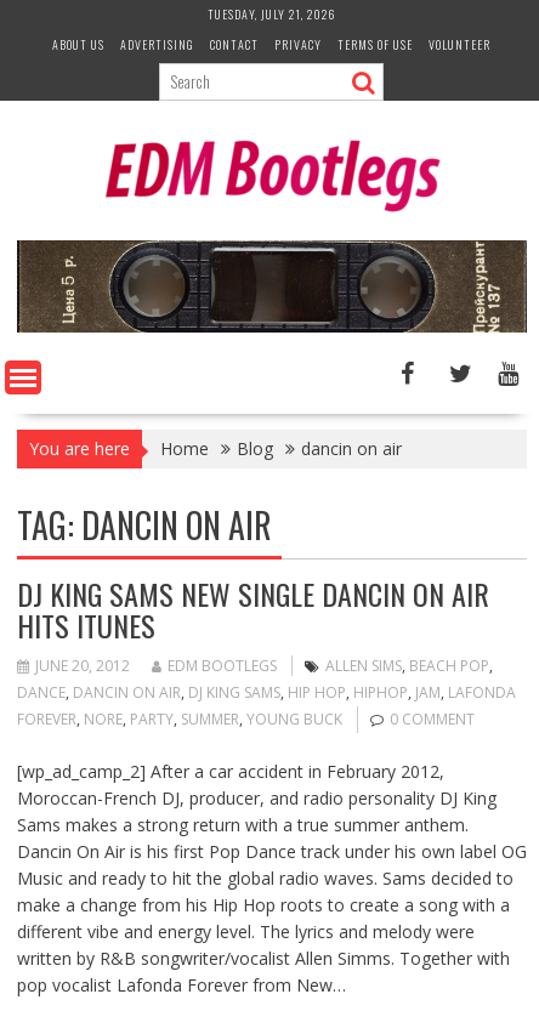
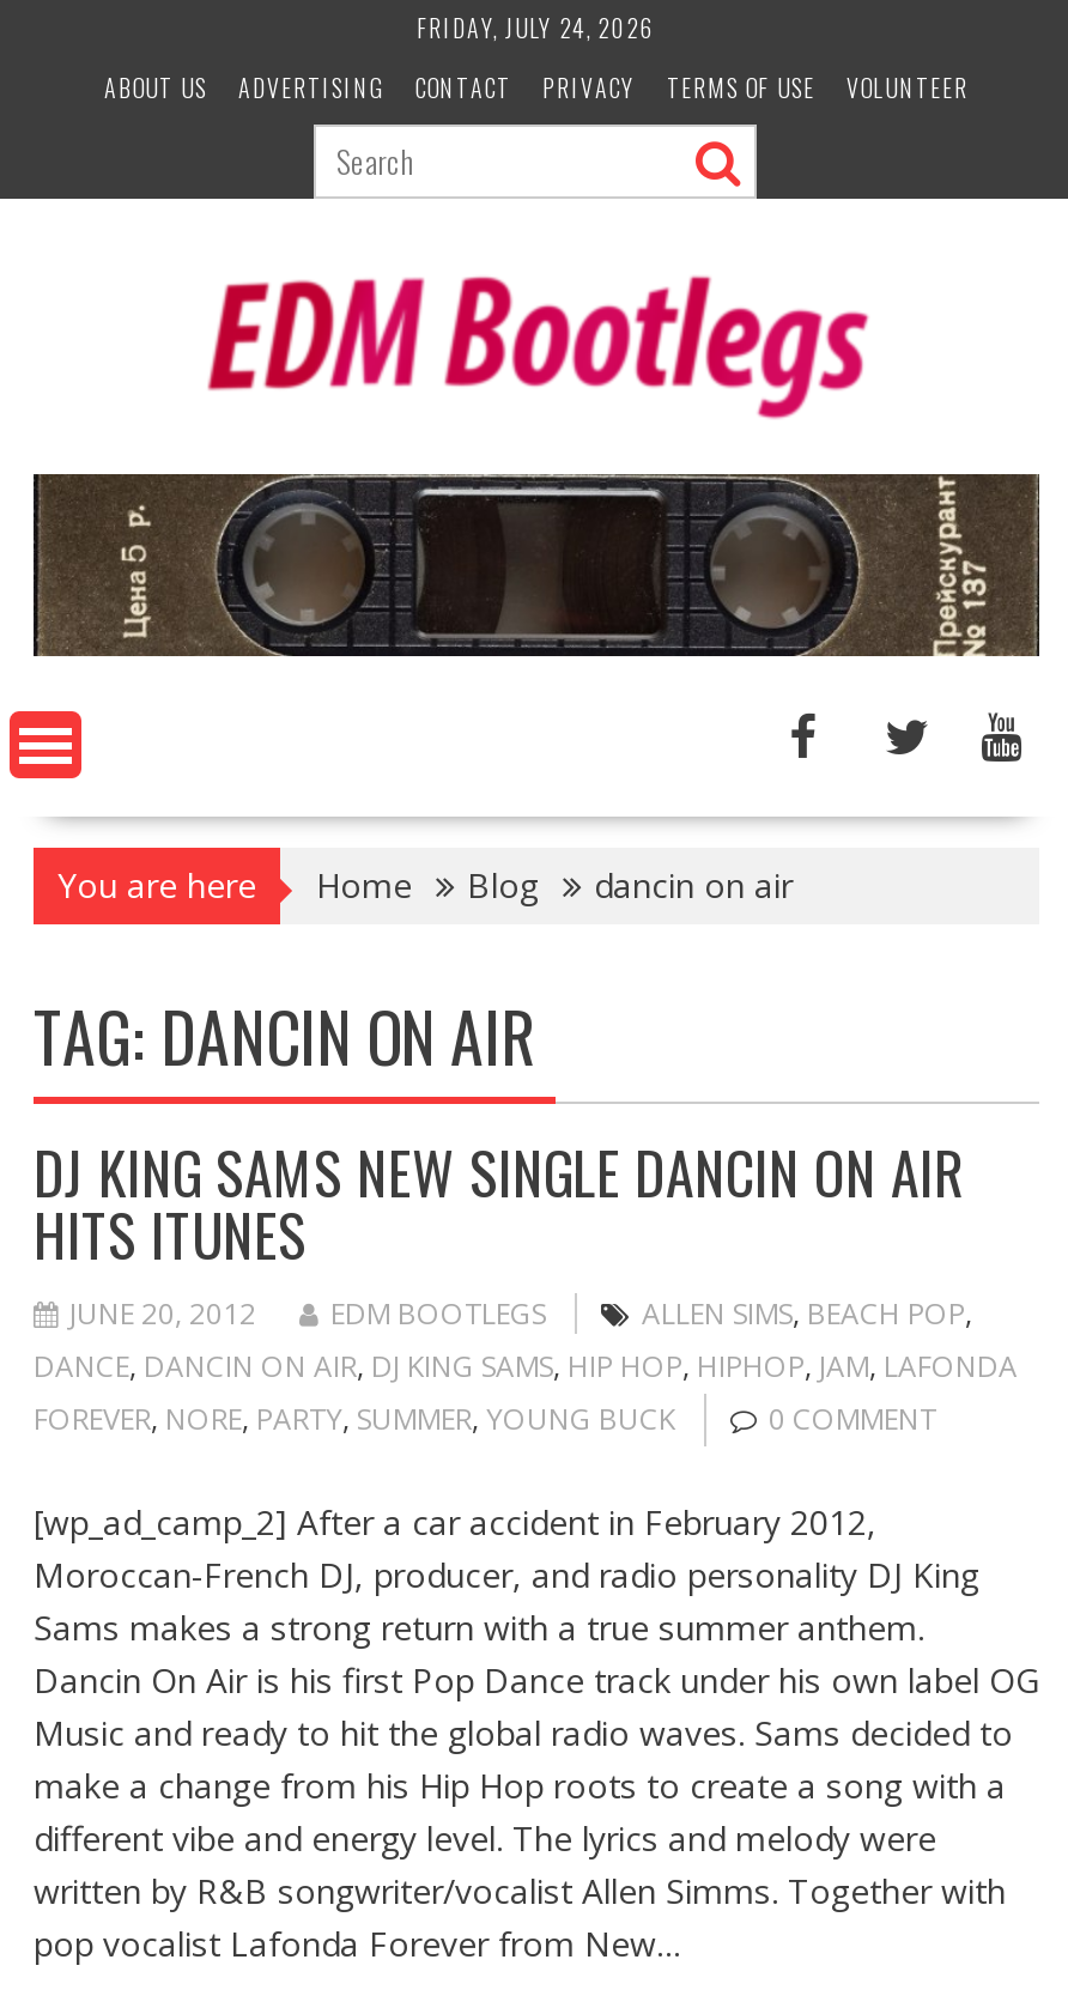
[208,5,336,23] TUESDAY, JULY 21, 2026 -> [417,10,656,45] FRIDAY, JULY 24, 2026

